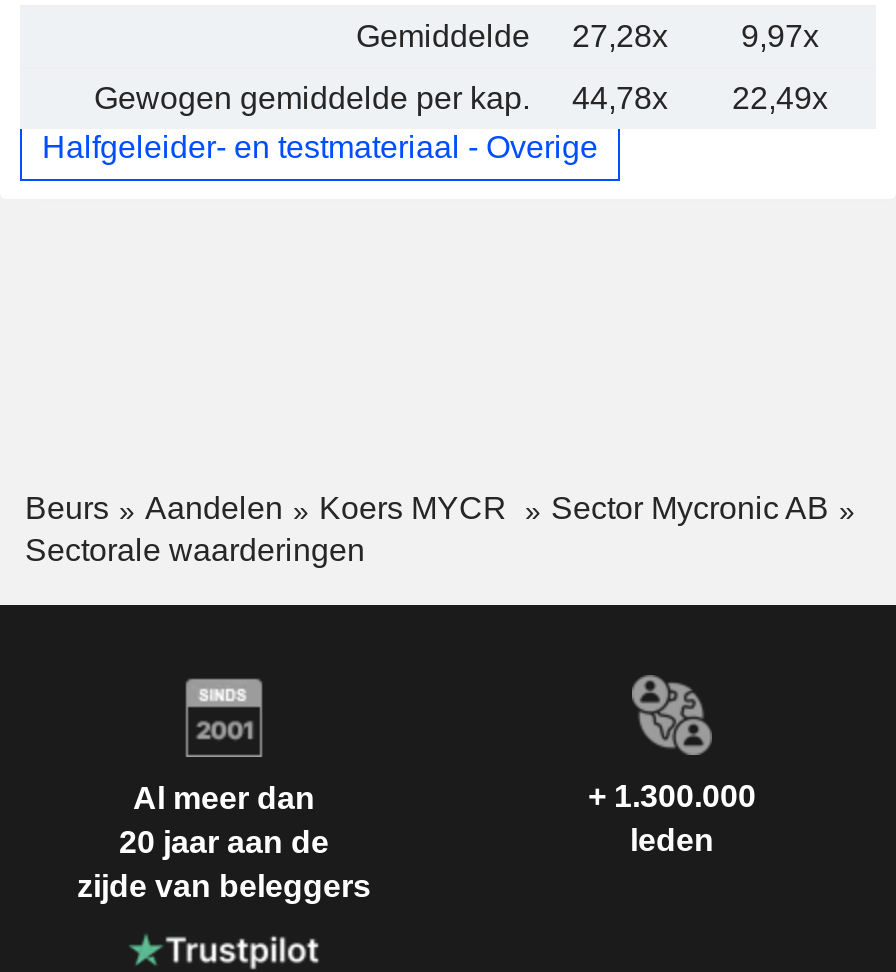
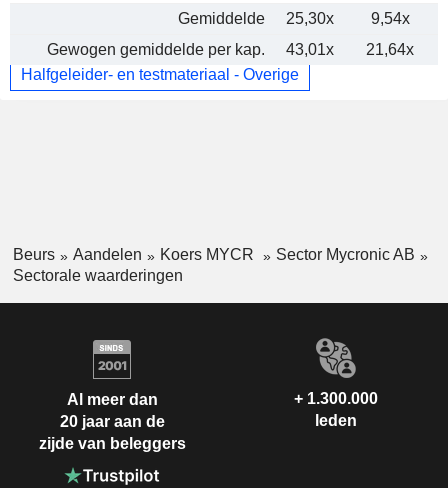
[572,19,819,53] 27,28x | 9,97x -> [286,10,409,27] 25,30x | 9,54x
[572,81,828,115] 44,78x | 22,49x -> [286,41,414,58] 43,01x | 21,64x

